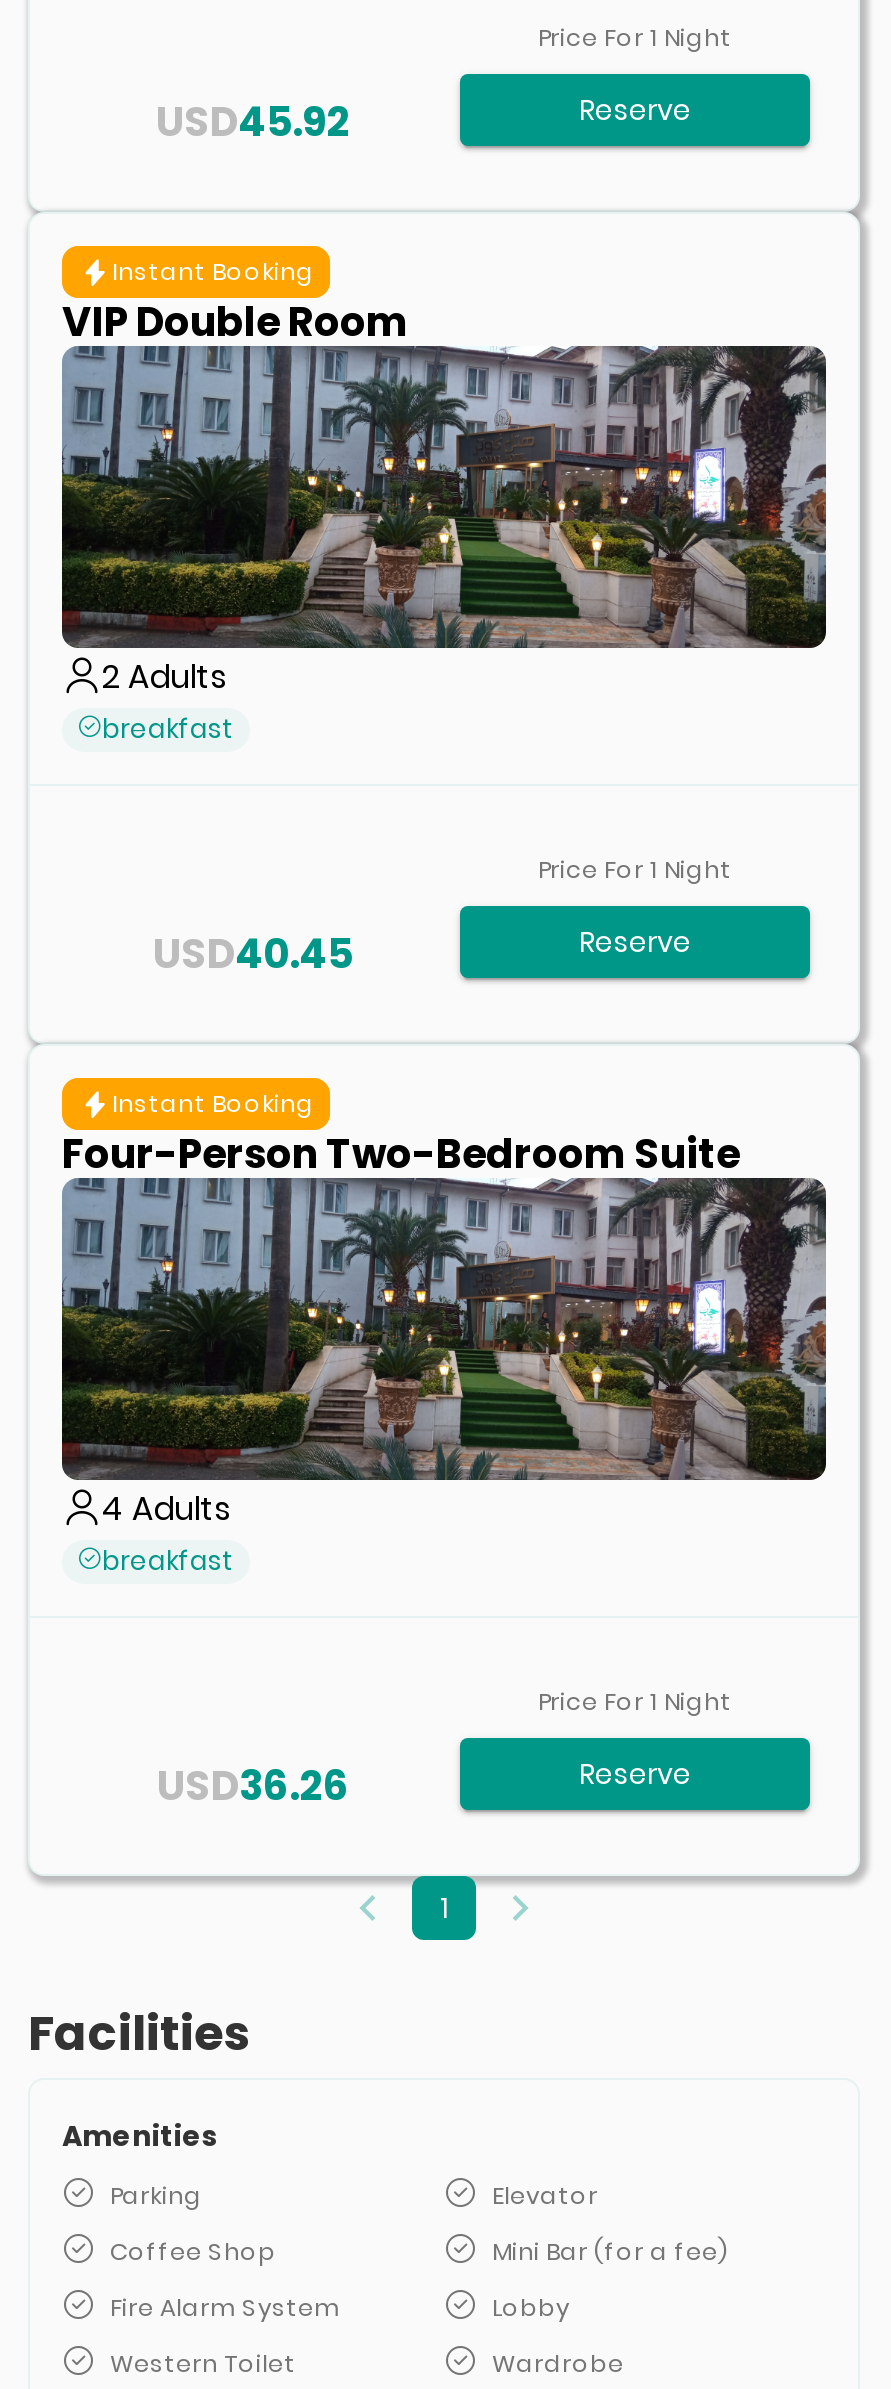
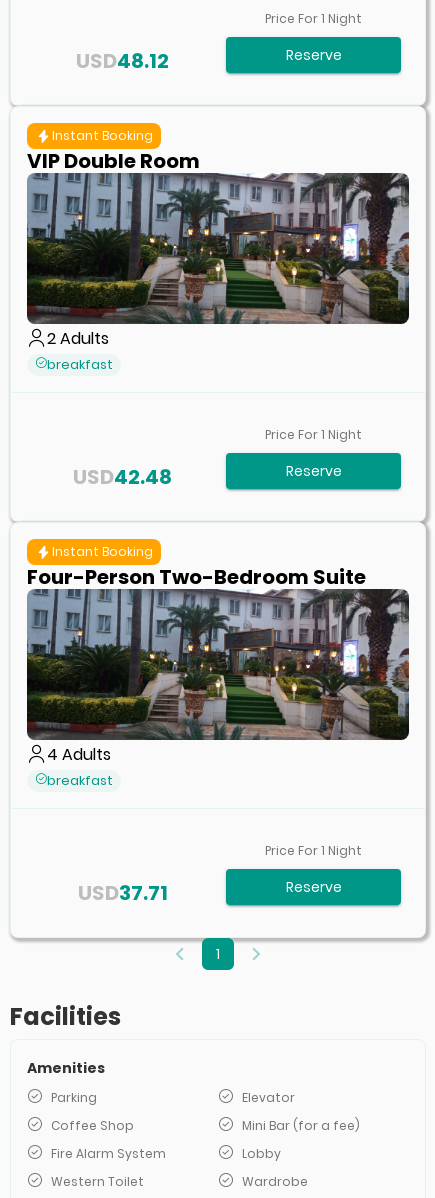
[156,94,350,150] USD 45.92 -> [76,47,169,75] USD 48.12
[153,926,353,982] USD 40.45 -> [73,463,172,491] USD 42.48
[157,1758,349,1814] USD 36.26 -> [77,879,167,907] USD 37.71

